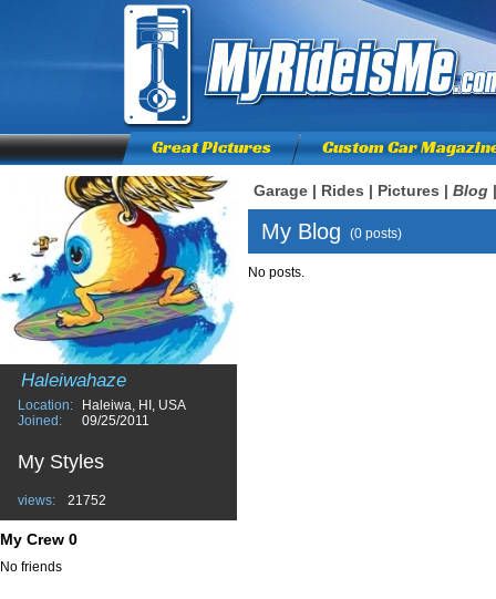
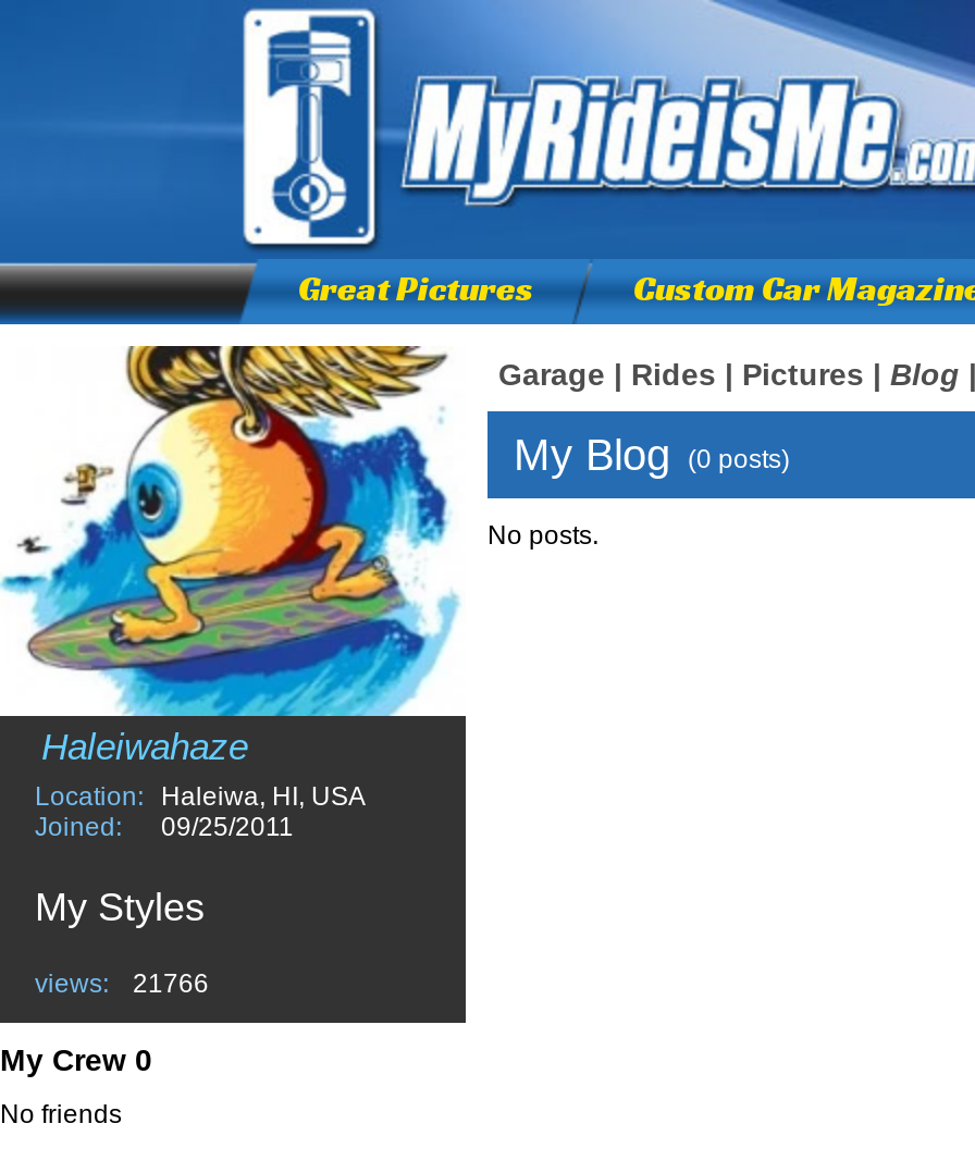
[18,493,106,508] views: 21752 -> [35,968,209,999] views: 21766

